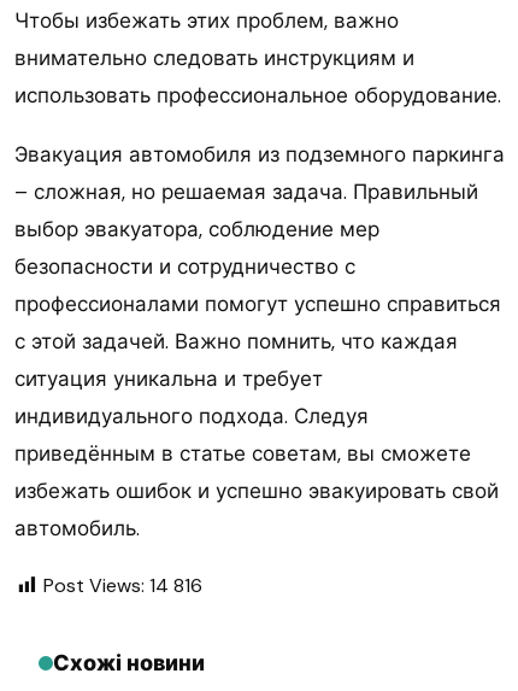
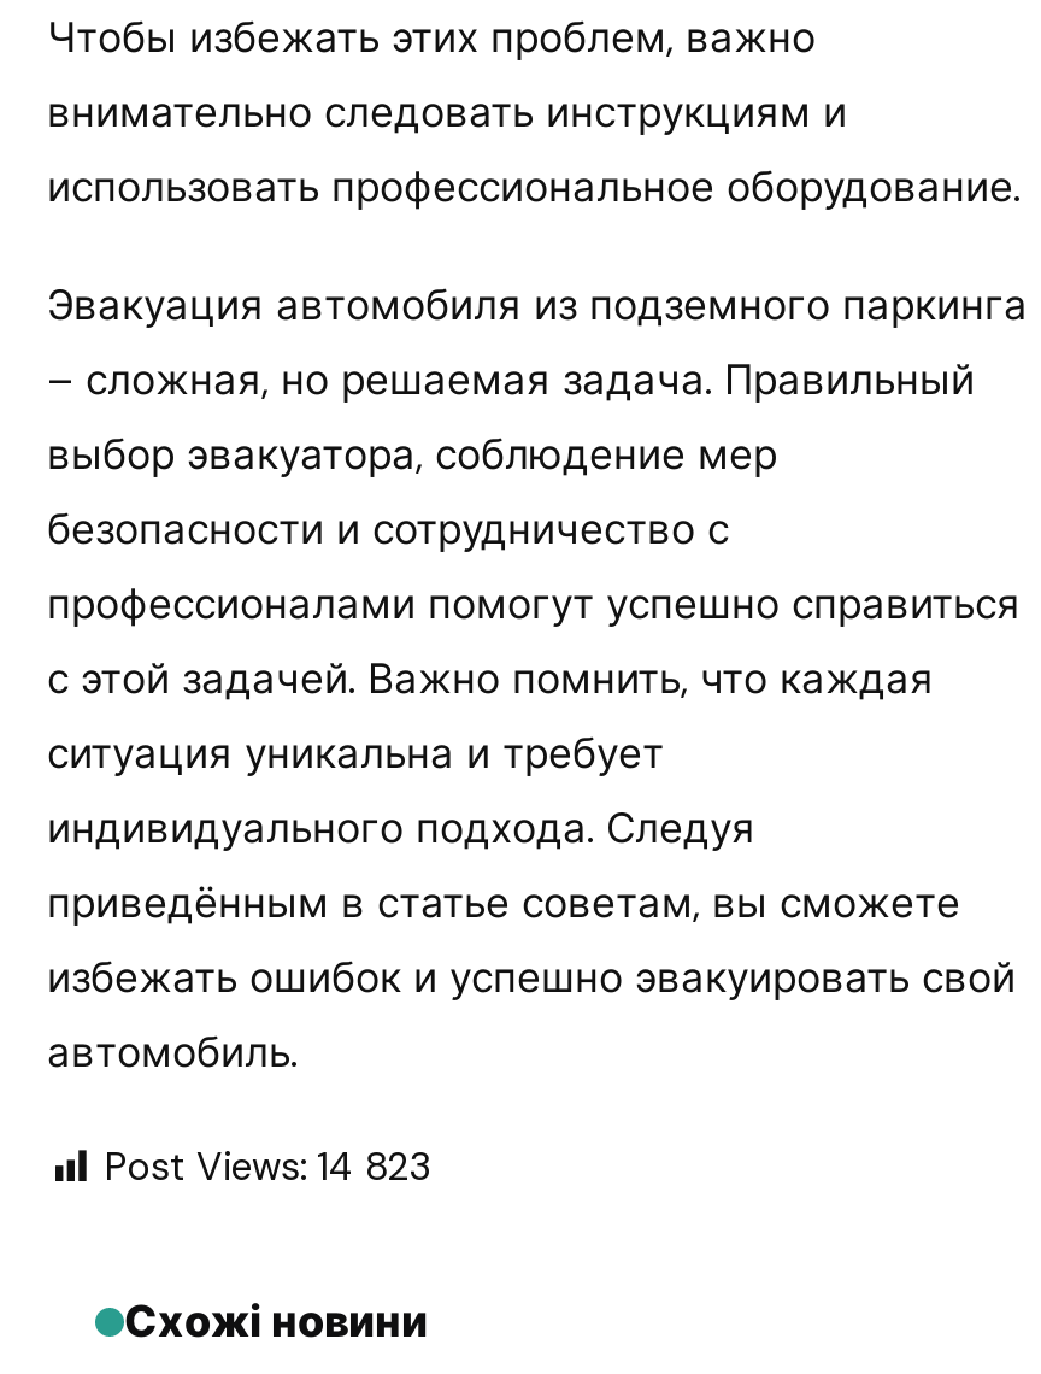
[43,573,202,598] Post Views: 14 816 -> [105,1141,430,1192] Post Views: 14 823

